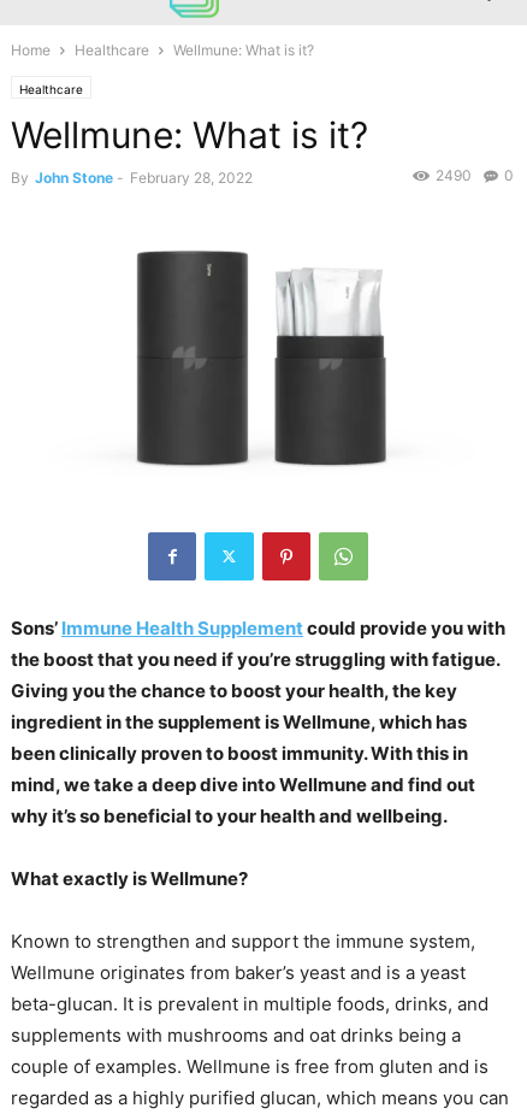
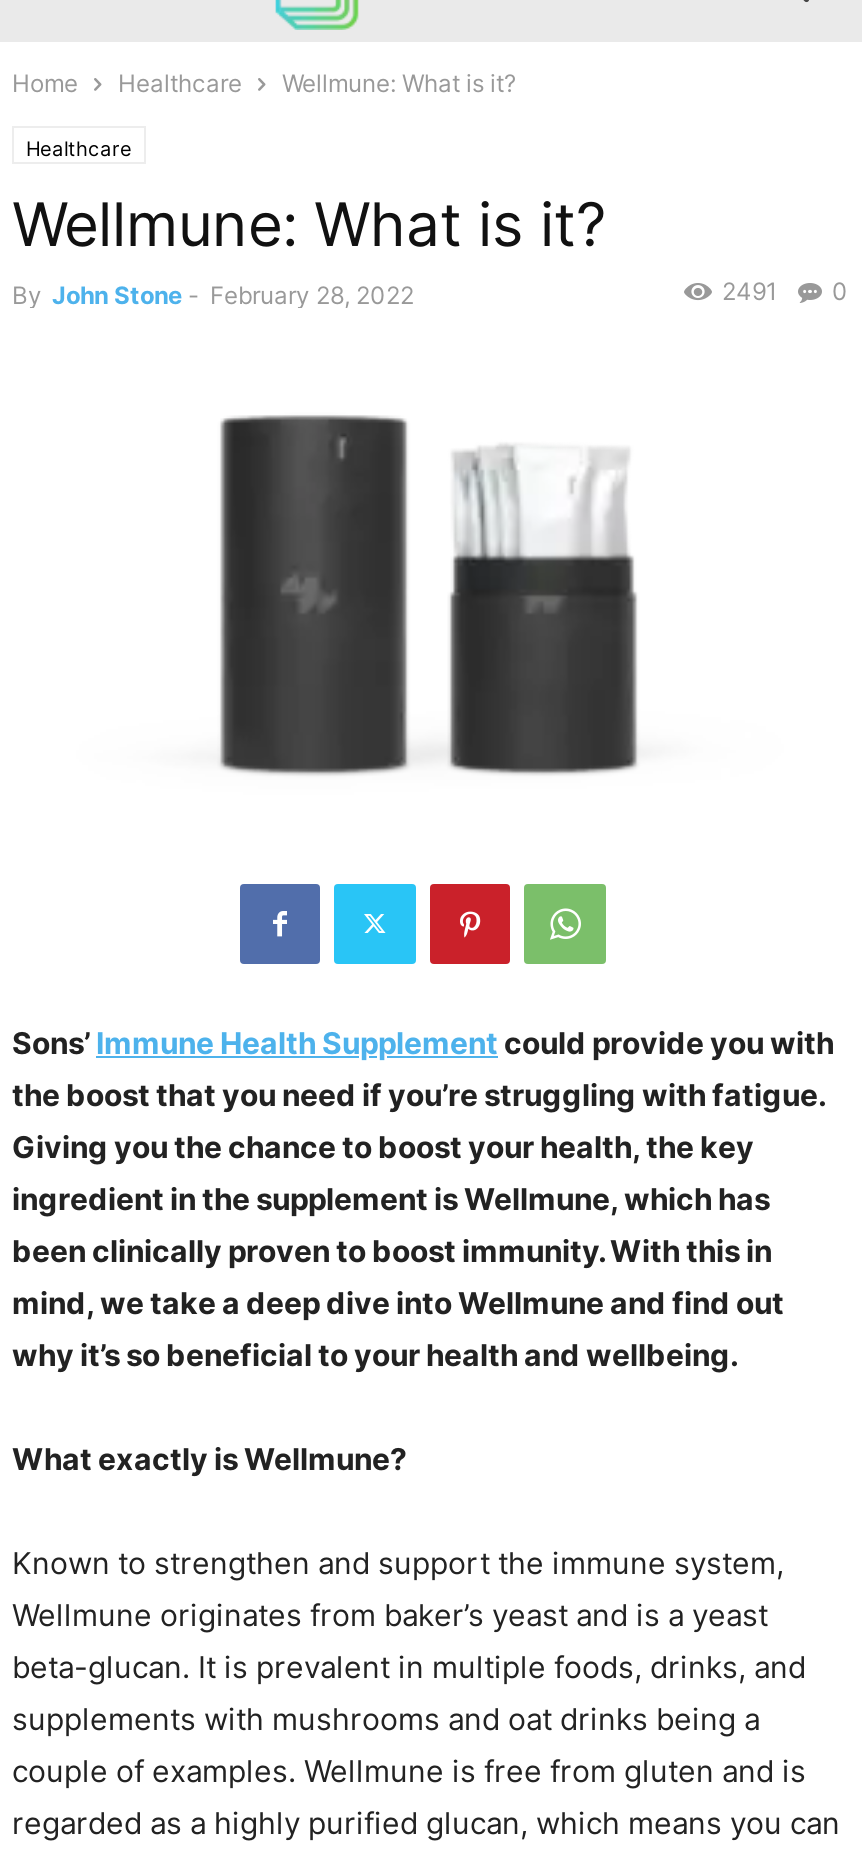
[436,166,514,184] 2490 0 -> [722,276,848,306] 2491 0

